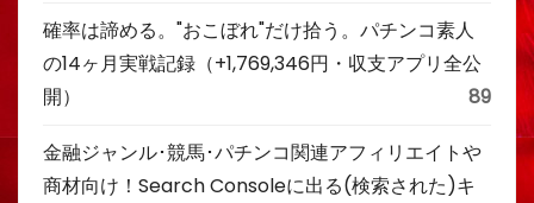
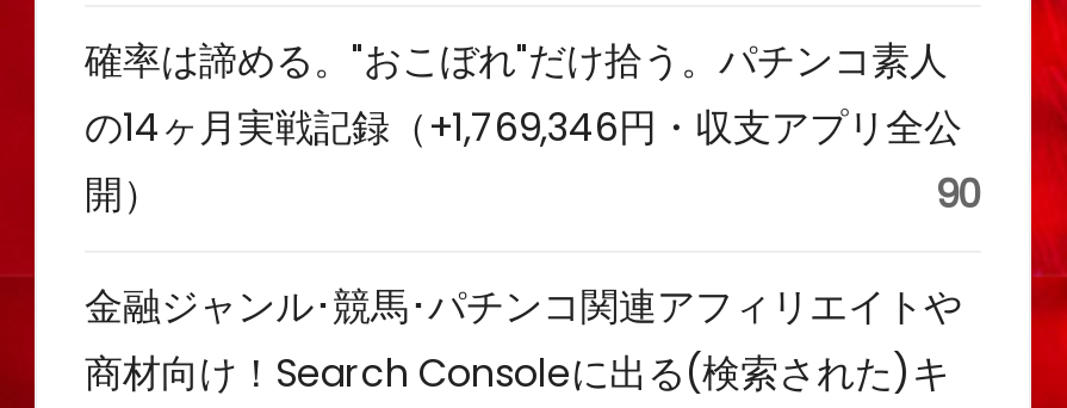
[468,83,491,110] 89 -> [936,167,981,222] 90

